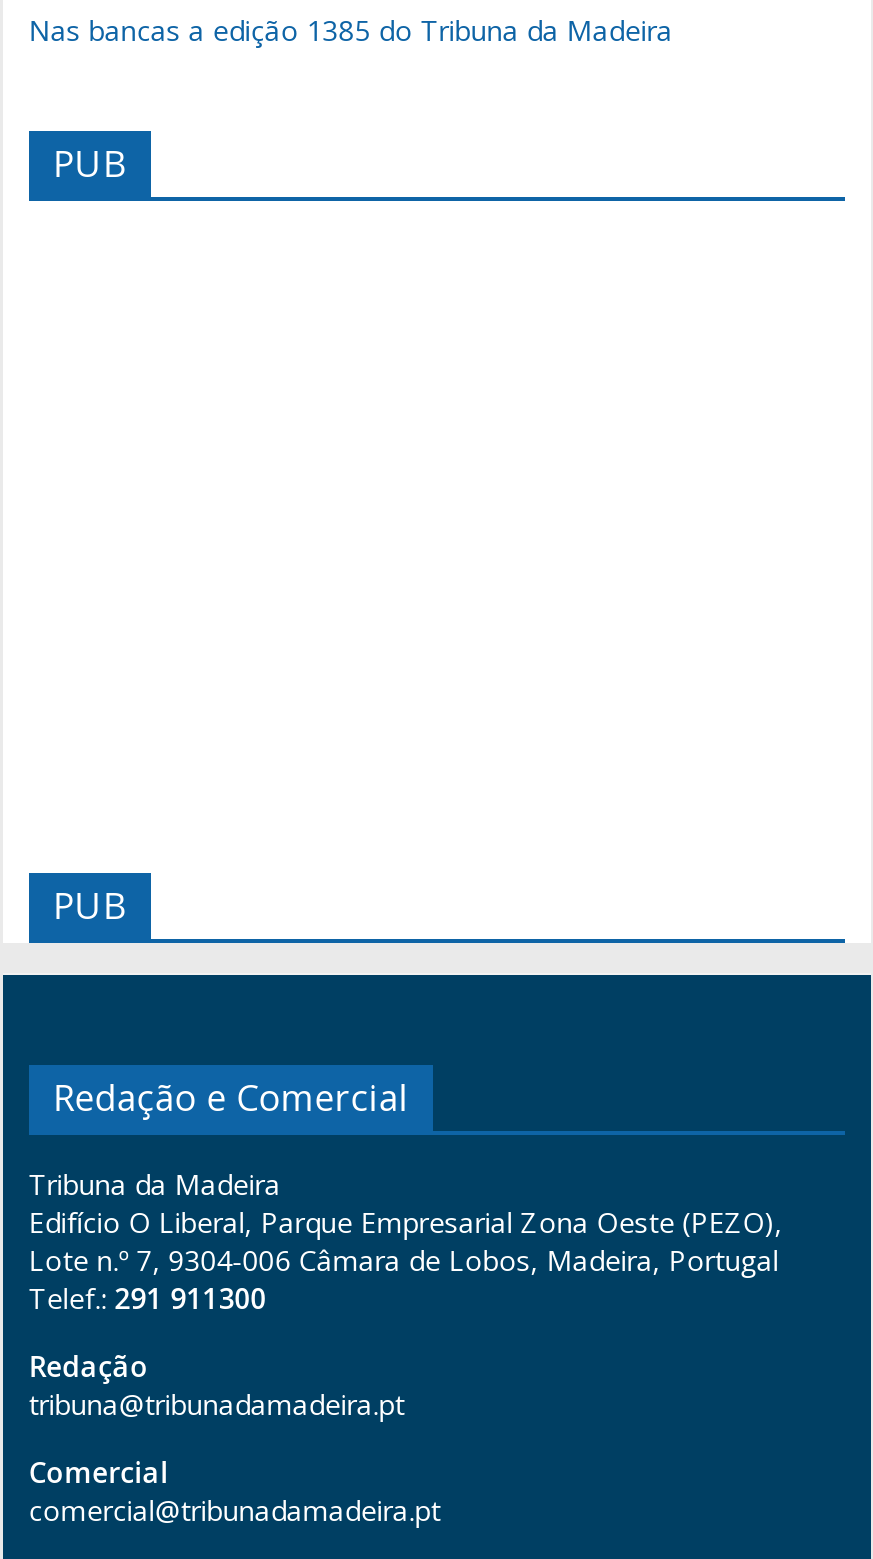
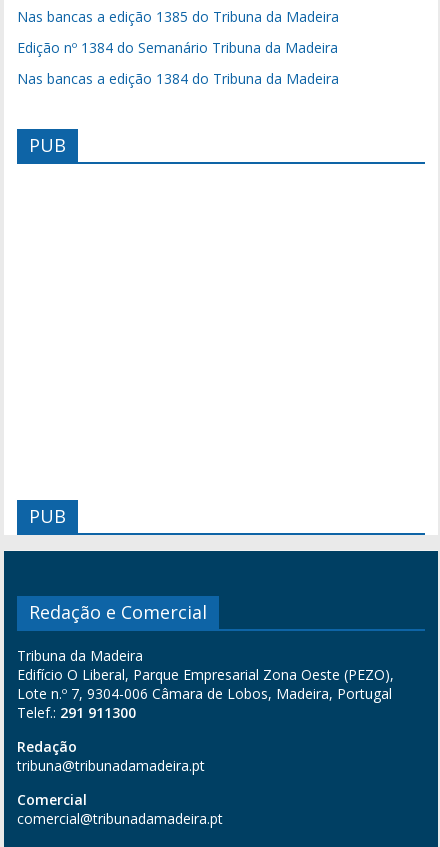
none -> [17,38,339,88] Edição nº 1384 do Semanário Tribuna da Madeira | Nas bancas a edição 1384 do Tribuna da Madeira

